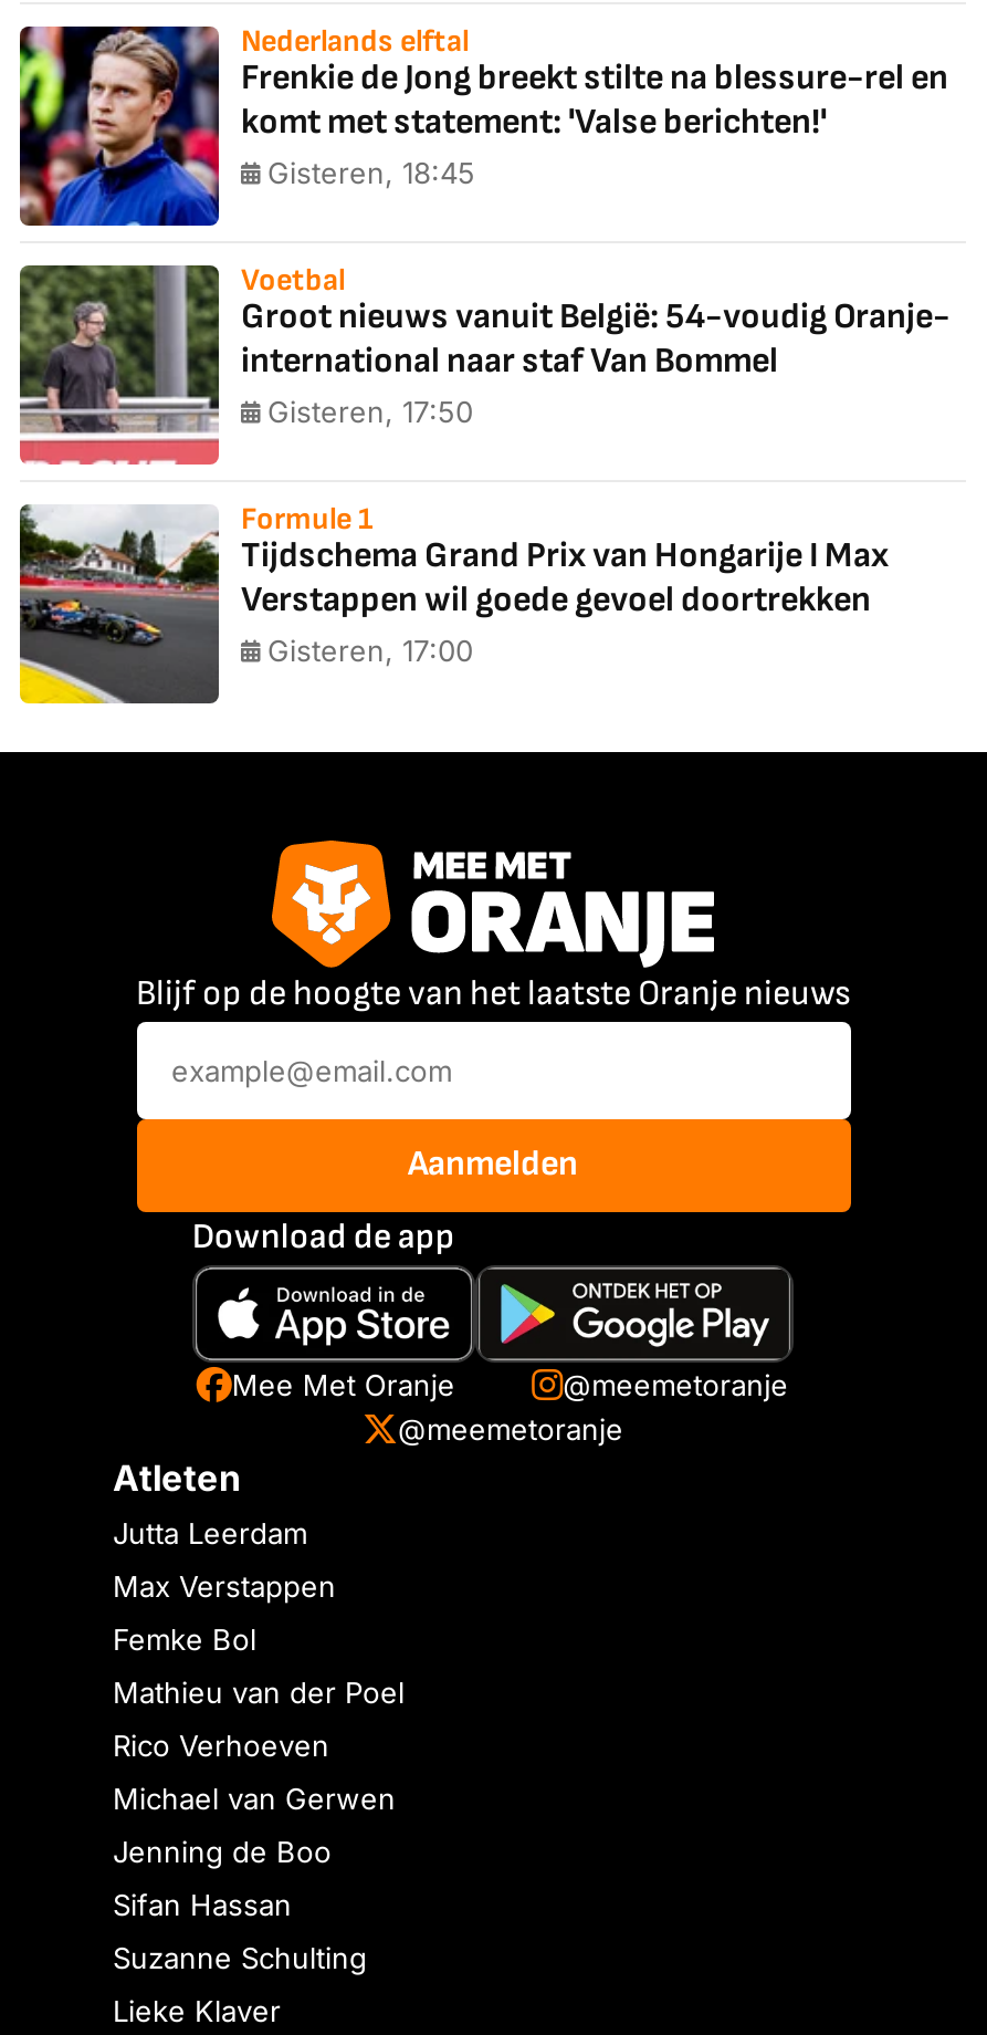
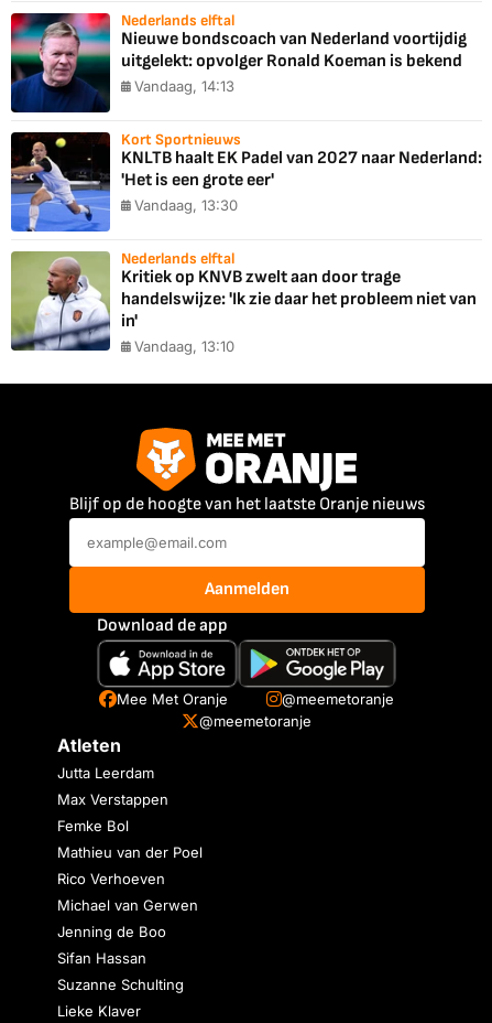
[18,24,948,228] [image] | Frenkie de Jong breekt stilte na blessure-rel en | komt met statement: 'Valse berichten!' | Gisteren, 18:45 -> [10,12,467,114] [image] | Nieuwe bondscoach van Nederland voortijdig | uitgelekt: opvolger Ronald Koeman is bekend | Vandaag, 14:13
[18,261,951,467] [image] | Voetbal | Groot nieuws vanuit België: 54-voudig Oranje- | international naar staf Van Bommel | Gisteren, 17:50 -> [10,130,482,233] [image] | Kort Sportnieuws | KNLTB haalt EK Padel van 2027 naar Nederland: | 'Het is een grote eer' | Vandaag, 13:30
[18,500,889,706] [image] | Formule 1 | Tijdschema Grand Prix van Hongarije I Max | Verstappen wil goede gevoel doortrekken | Gisteren, 17:00 -> [10,249,477,355] [image] | Nederlands elftal | Kritiek op KNVB zwelt aan door trage | handelswijze: 'Ik zie daar het probleem niet van | in' | Vandaag, 13:10

